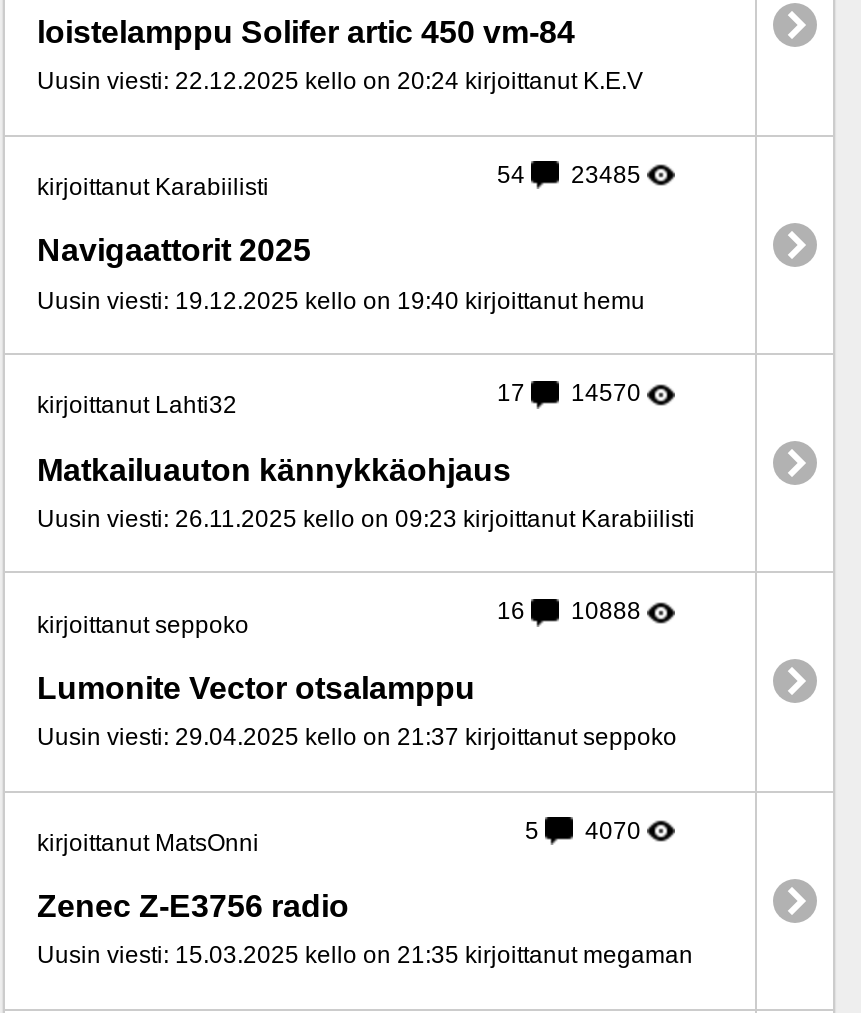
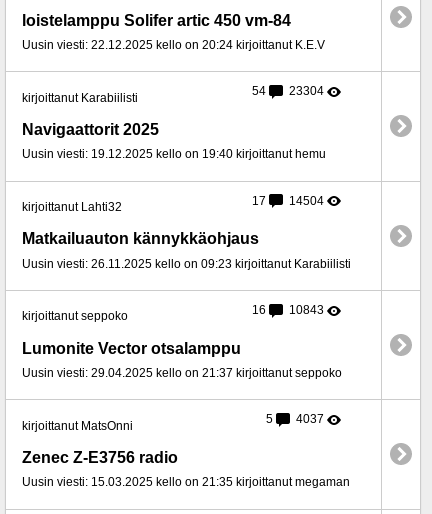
[497,160,647,188] 54 23485 -> [252,84,327,98] 54 23304
[497,379,647,407] 17 14570 -> [252,194,327,208] 17 14504
[497,598,647,626] 16 10888 -> [252,303,327,317] 16 10843
[525,816,647,844] 5 4070 -> [266,412,327,426] 5 4037

